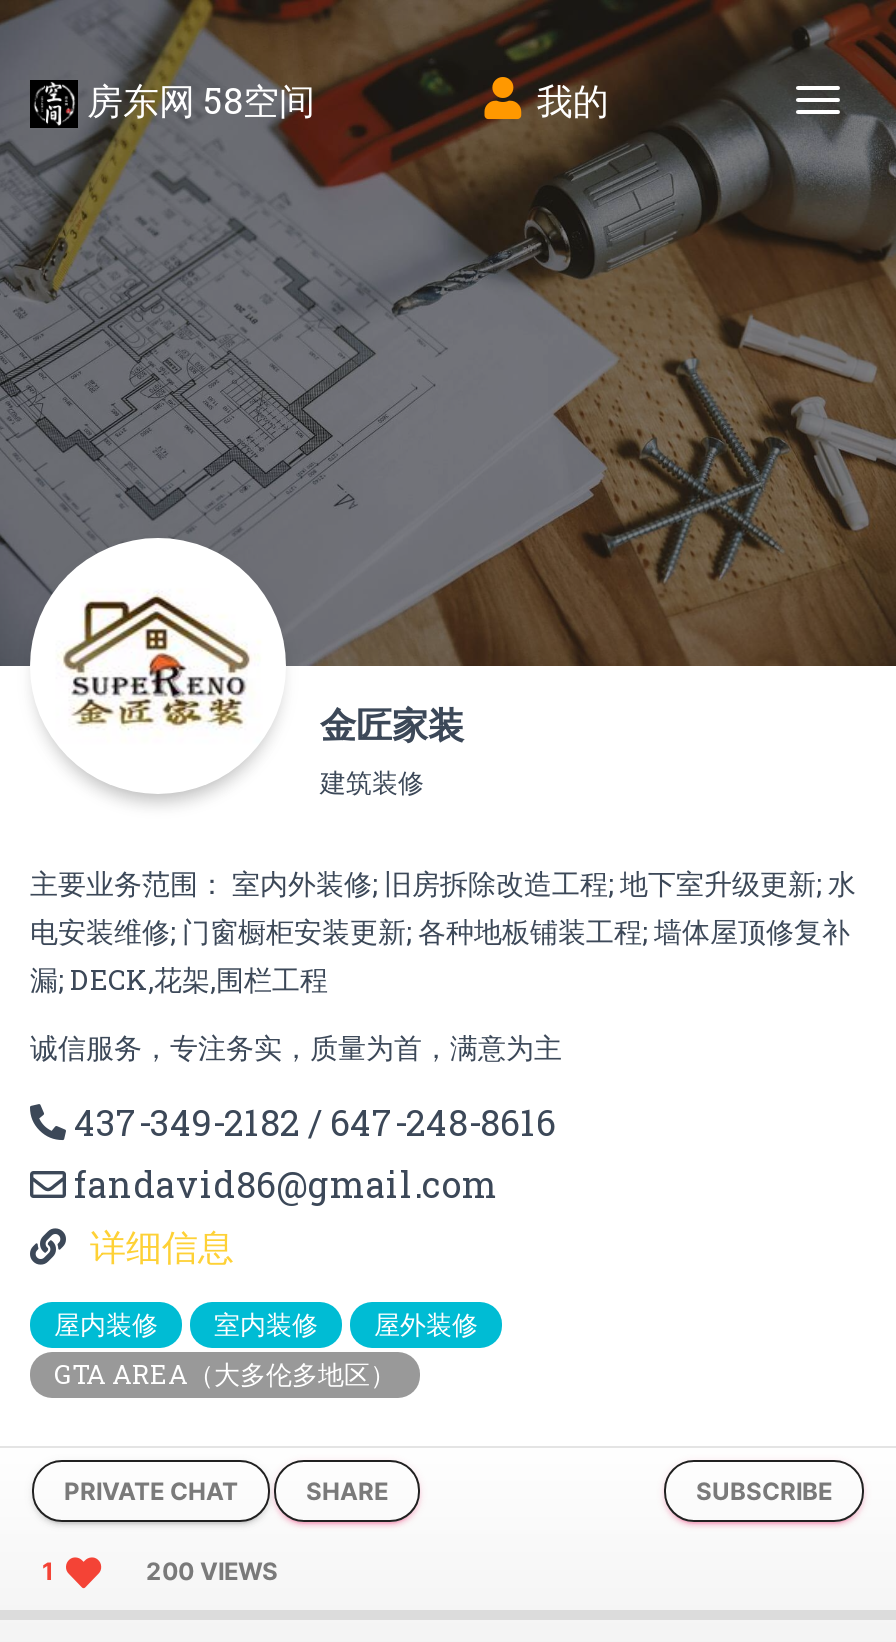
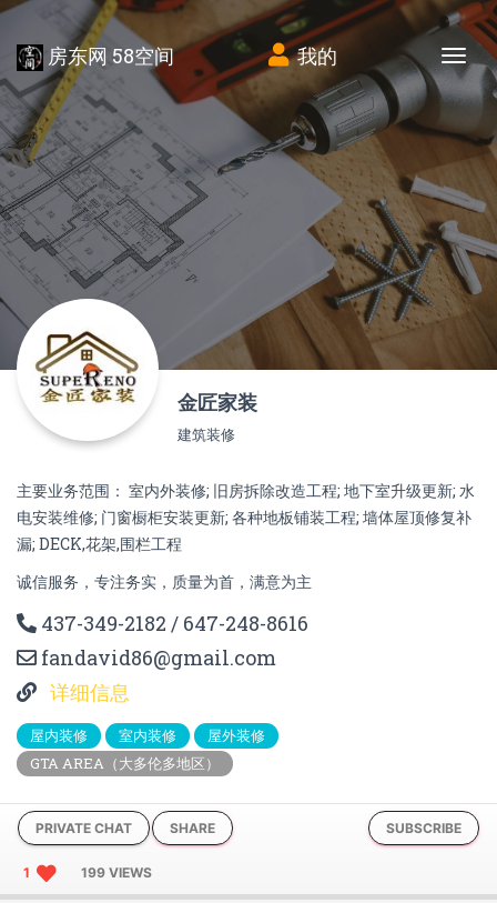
[134,1556,278,1586] 200 VIEWS -> [74,864,152,881] 199 VIEWS

